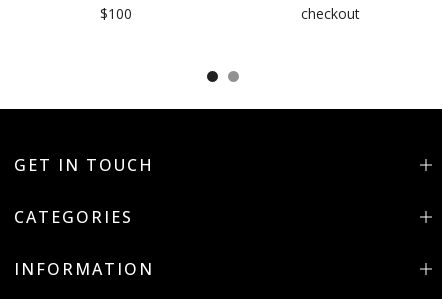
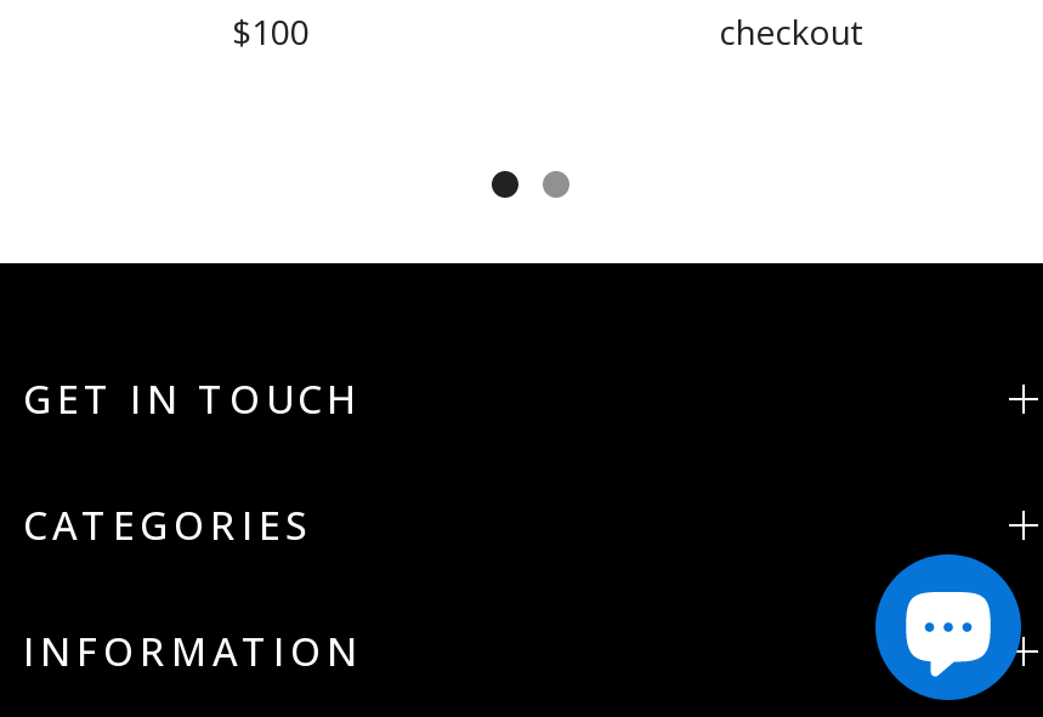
none -> [873,551,1024,704] [image]

